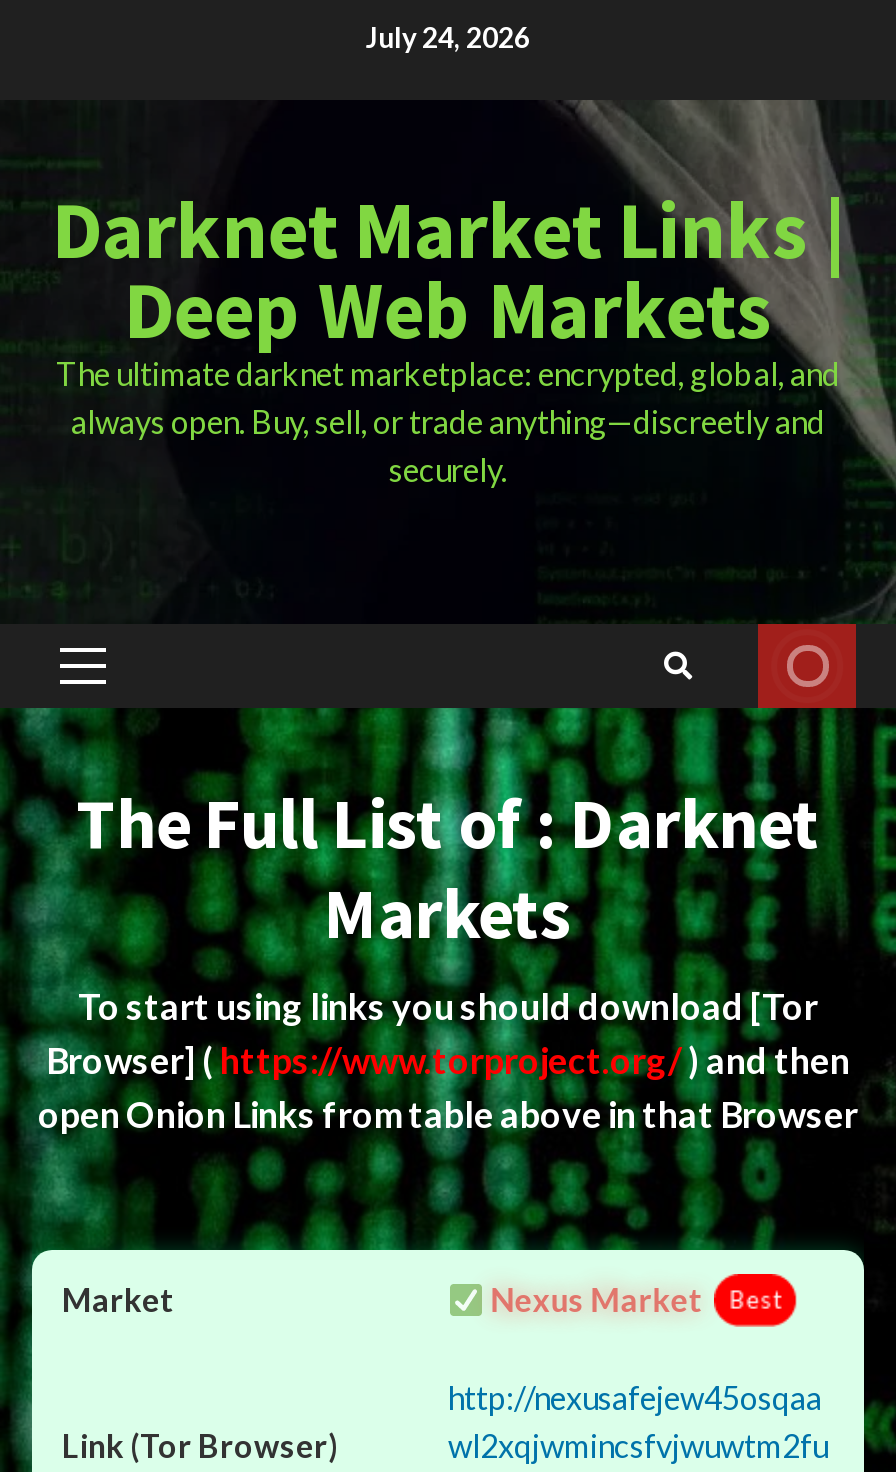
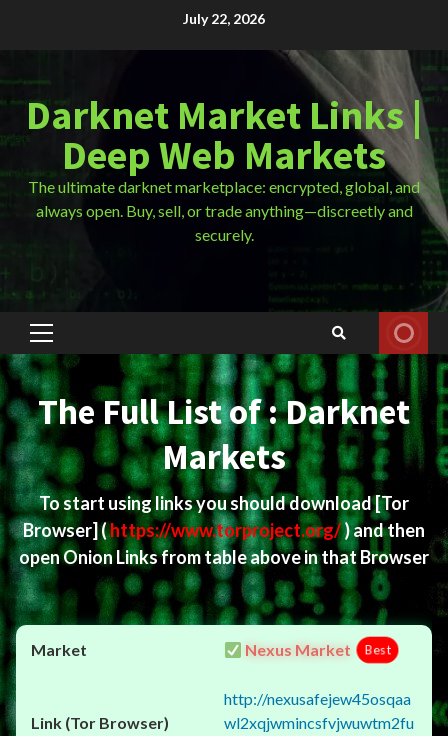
[366,19,530,53] July 24, 2026 -> [183,9,265,26] July 22, 2026

